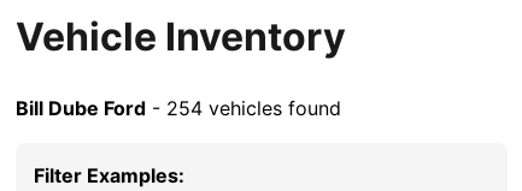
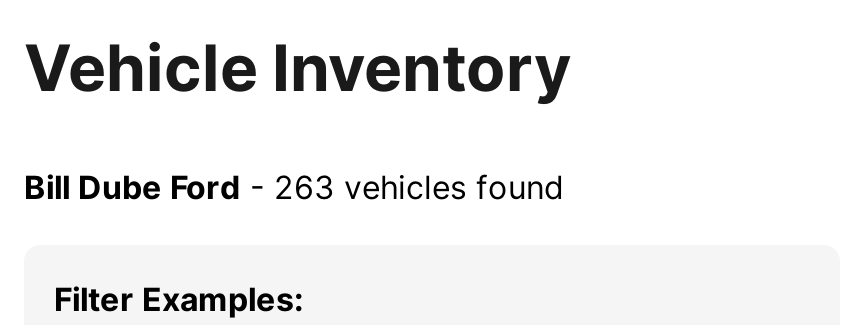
[16,96,341,120] Bill Dube Ford - 254 vehicles found -> [24,167,564,207] Bill Dube Ford - 263 vehicles found

